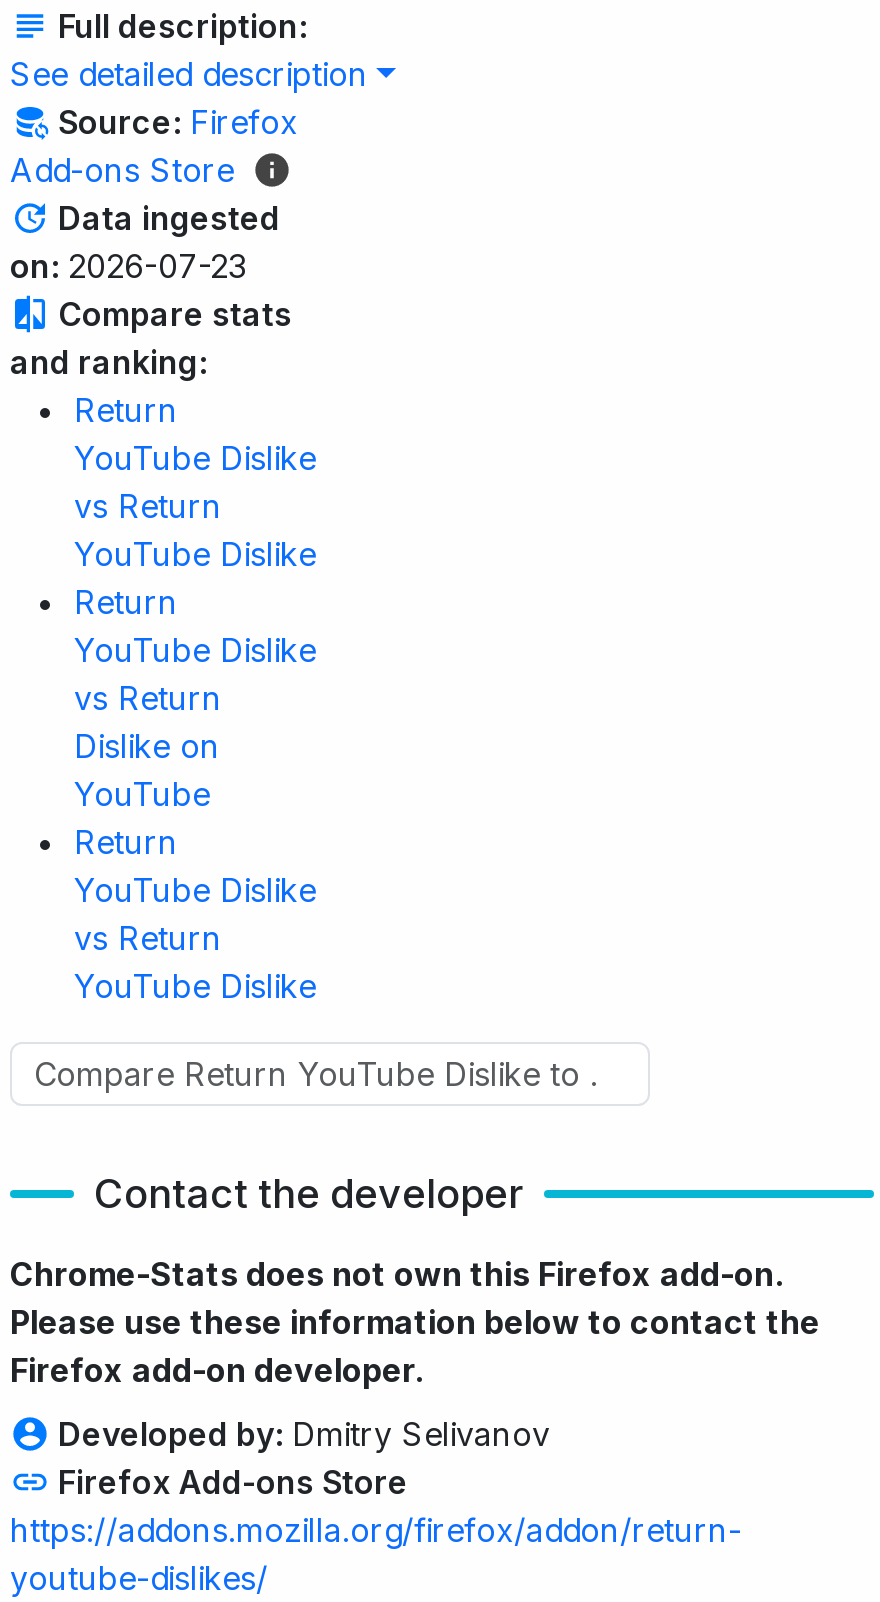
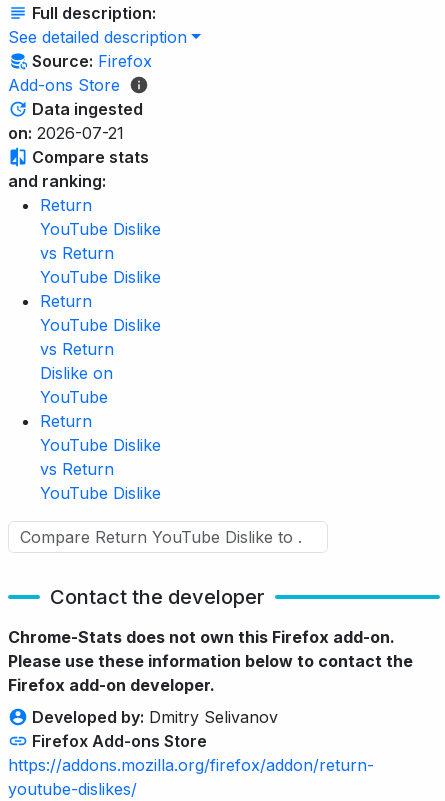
[10,245,246,285] on: 2026-07-23 -> [8,123,124,143] on: 2026-07-21

